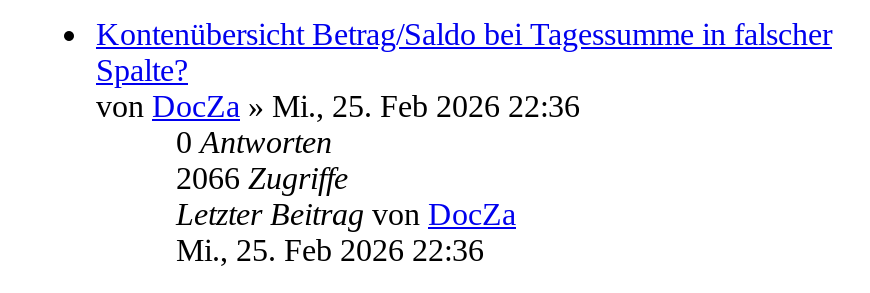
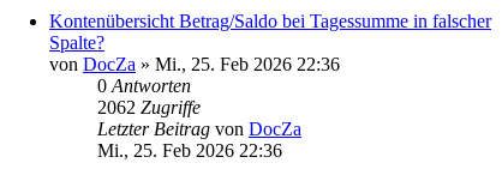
[176,161,348,195] 2066 Zugriffe -> [97,97,201,117] 2062 Zugriffe

